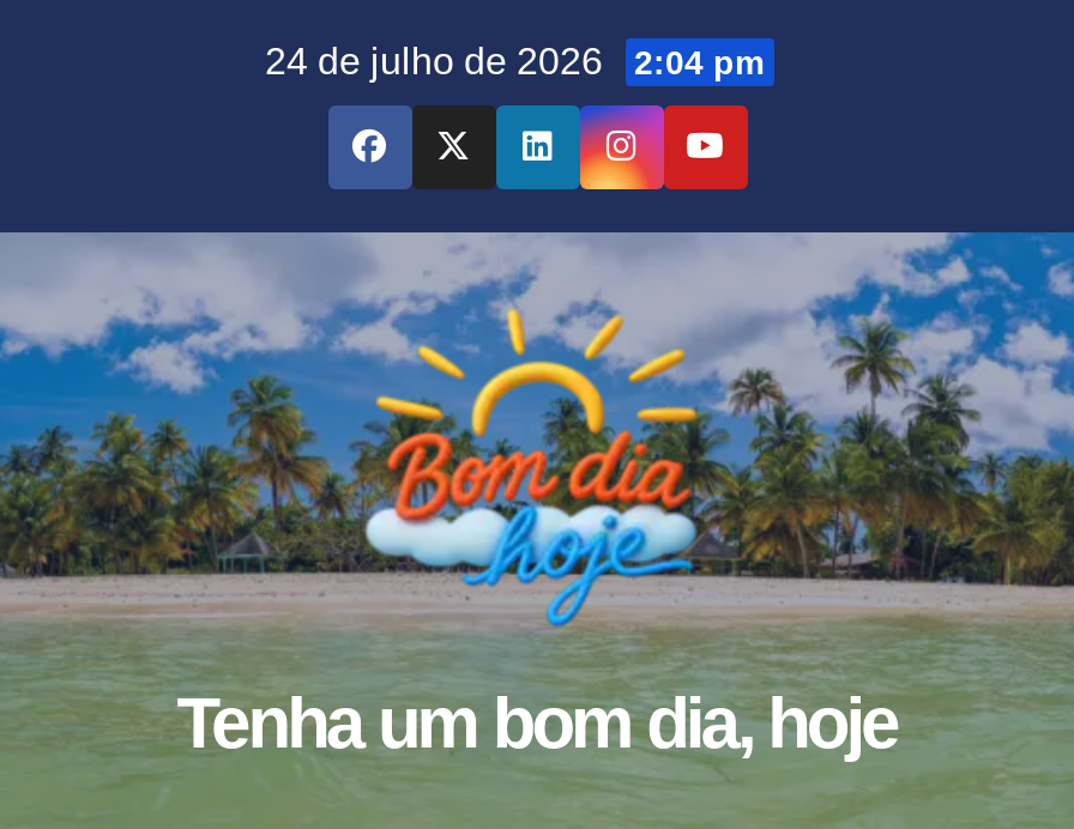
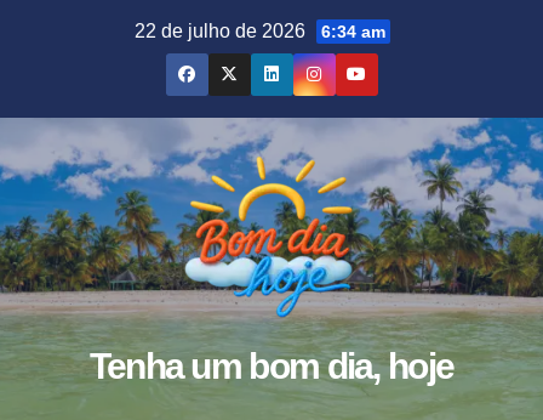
[265,41,764,81] 24 de julho de 2026 2:04 pm -> [135,21,385,41] 22 de julho de 2026 6:34 am

